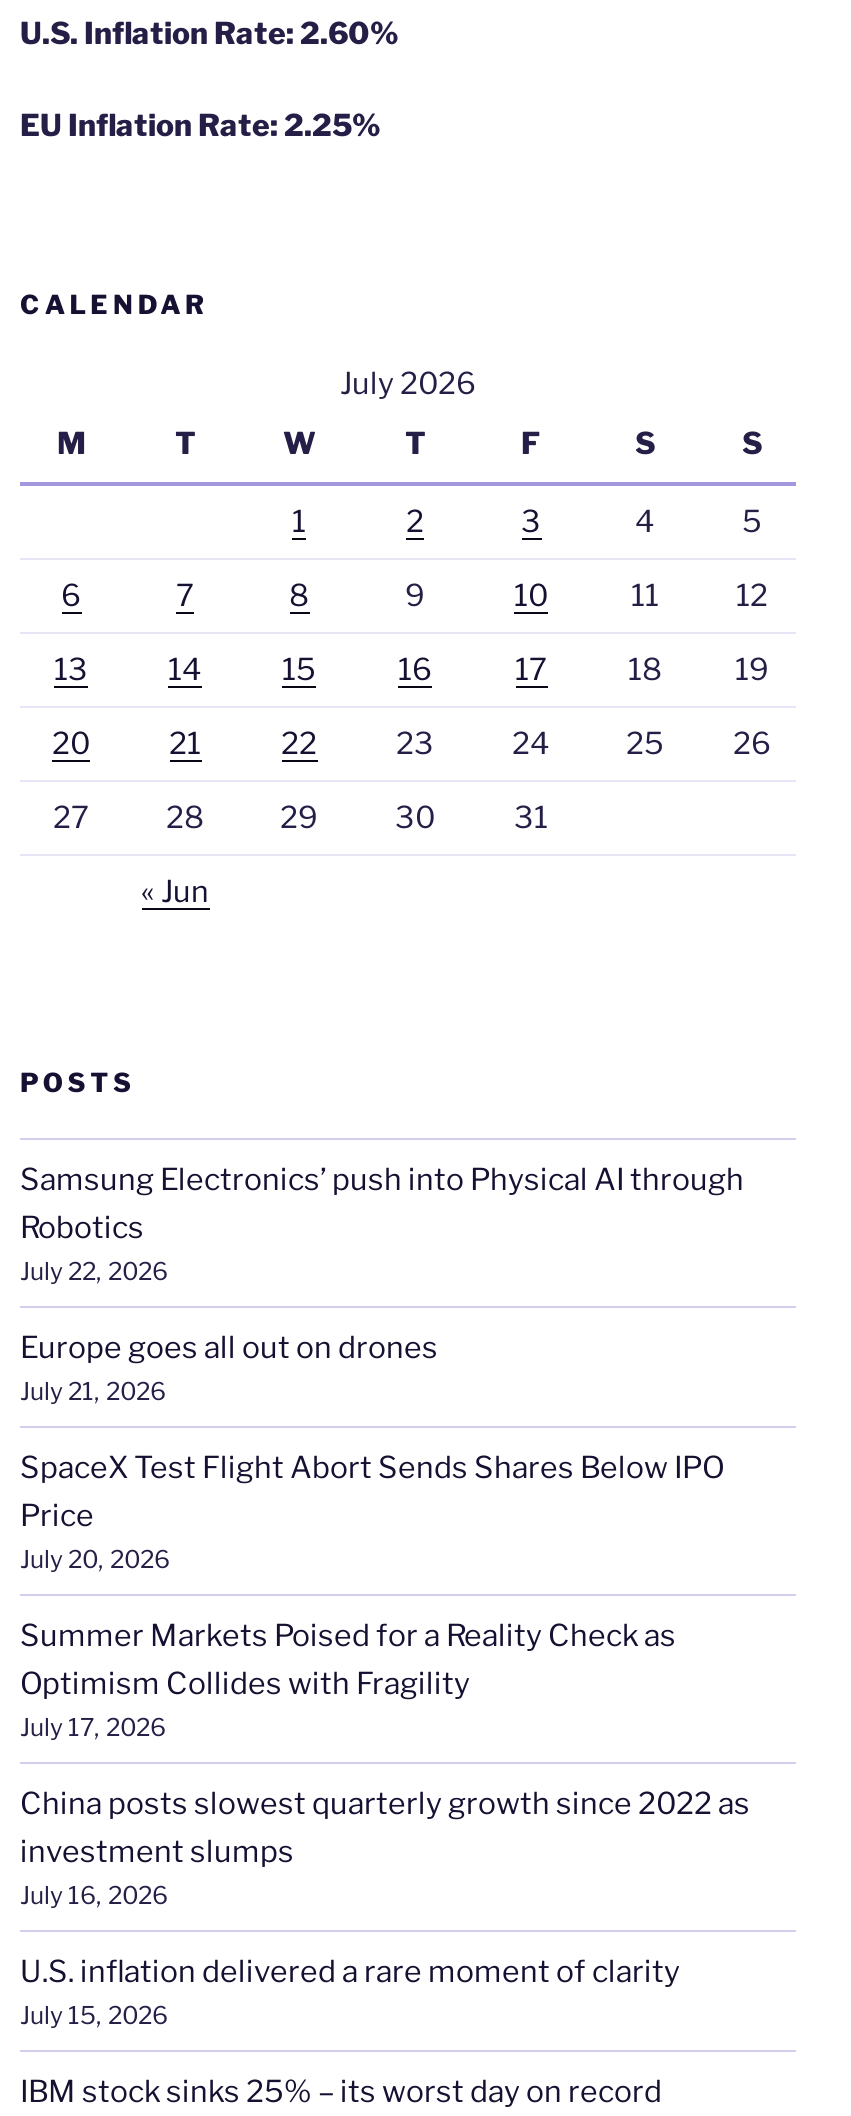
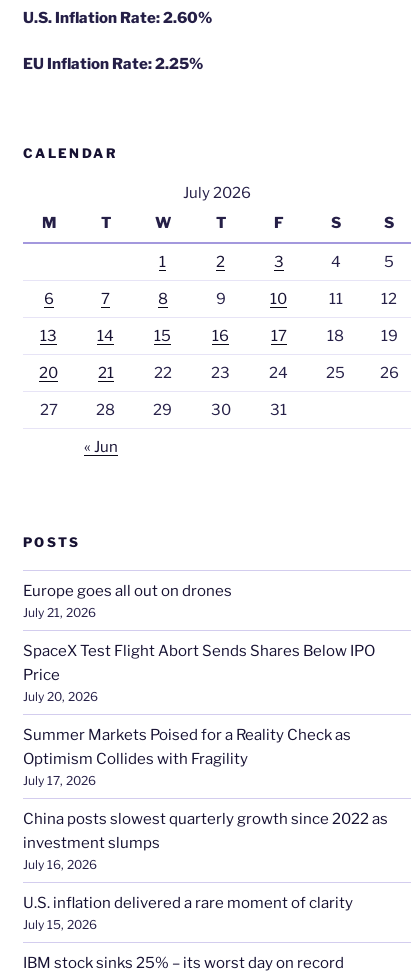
[20,1161,744,1285] Samsung Electronics’ push into Physical AI through | Robotics | July 22, 2026 -> none

